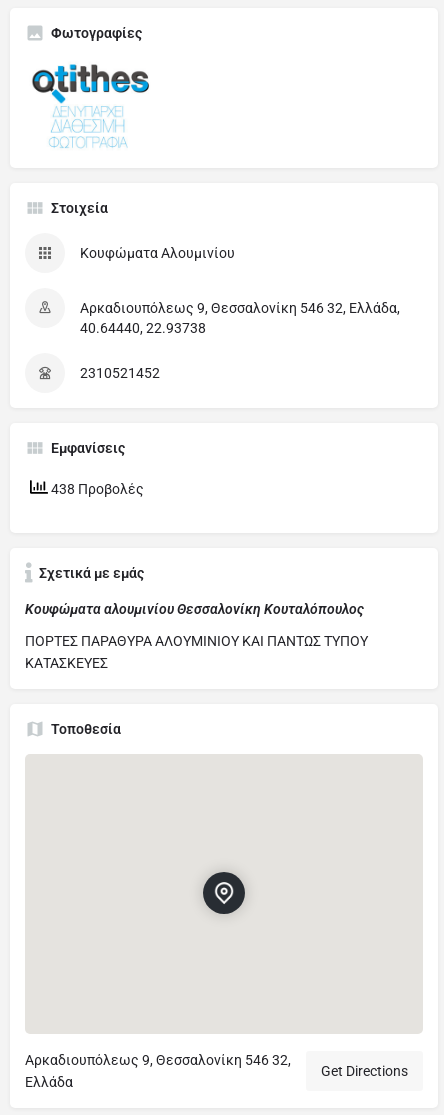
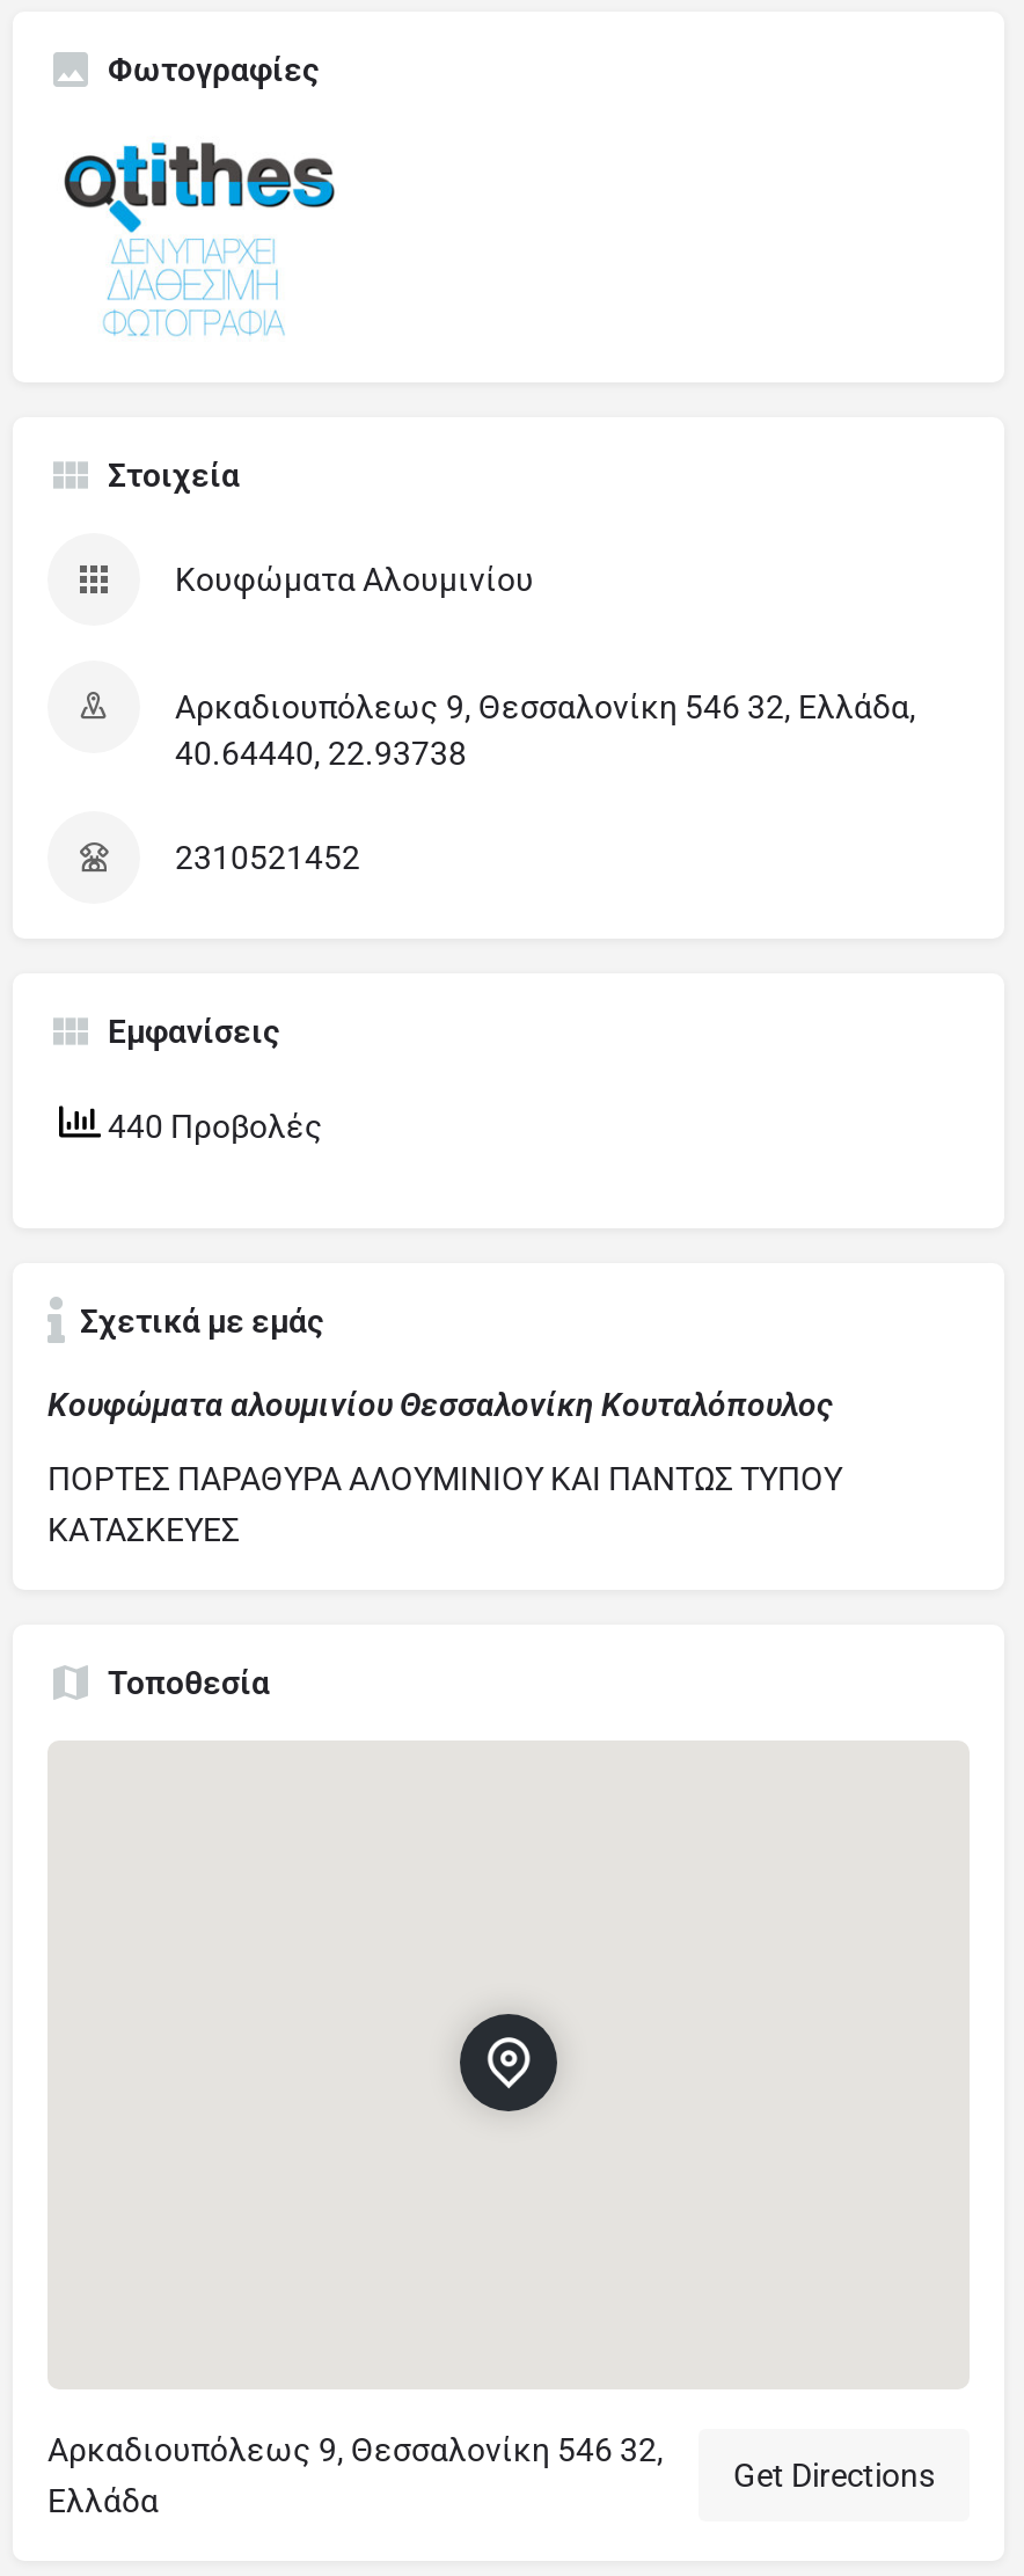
[48,481,144,497] 438 Προβολές -> [101,1107,323,1144] 440 Προβολές

